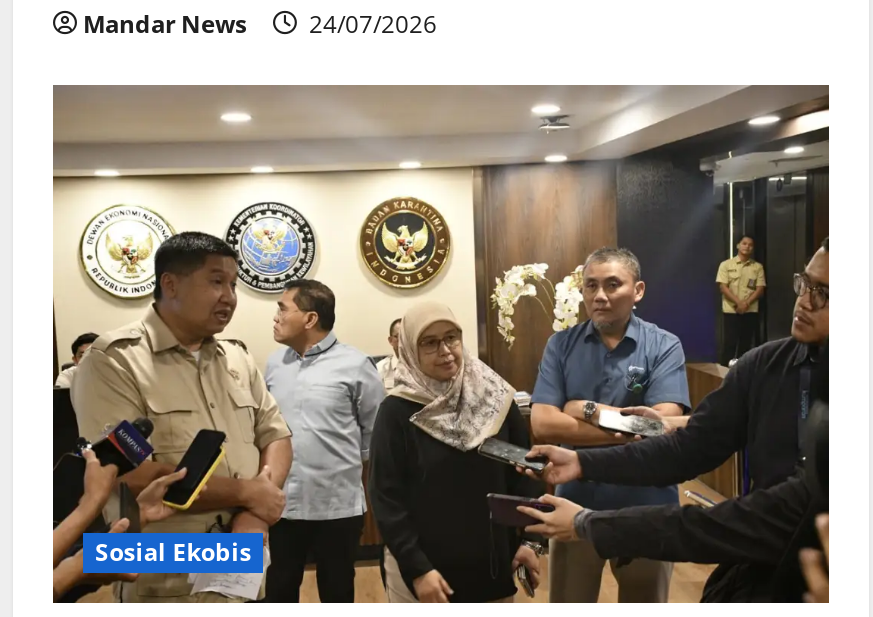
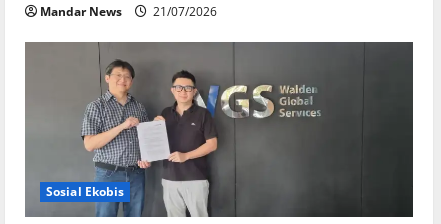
[83,7,437,41] Mandar News 24/07/2026 -> [40,3,217,20] Mandar News 21/07/2026
[51,84,831,604] [image] -> [24,41,413,218] [image]

